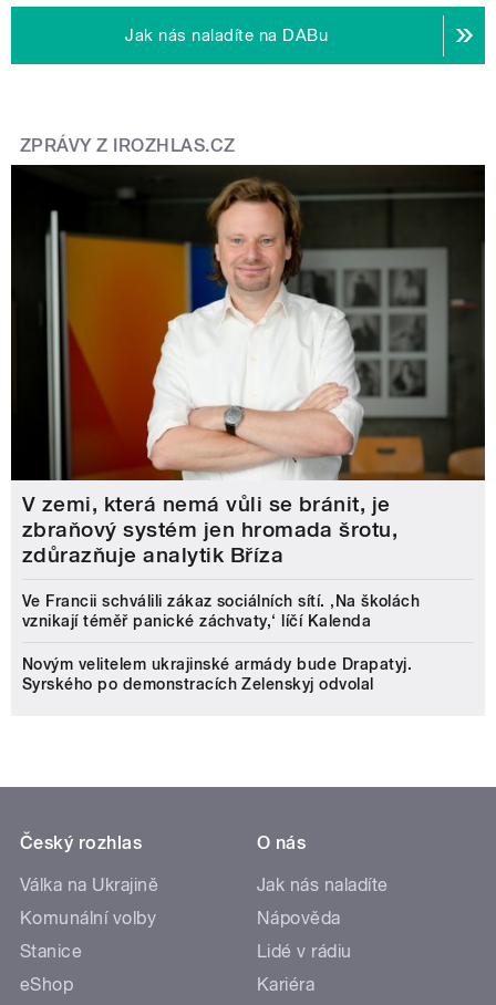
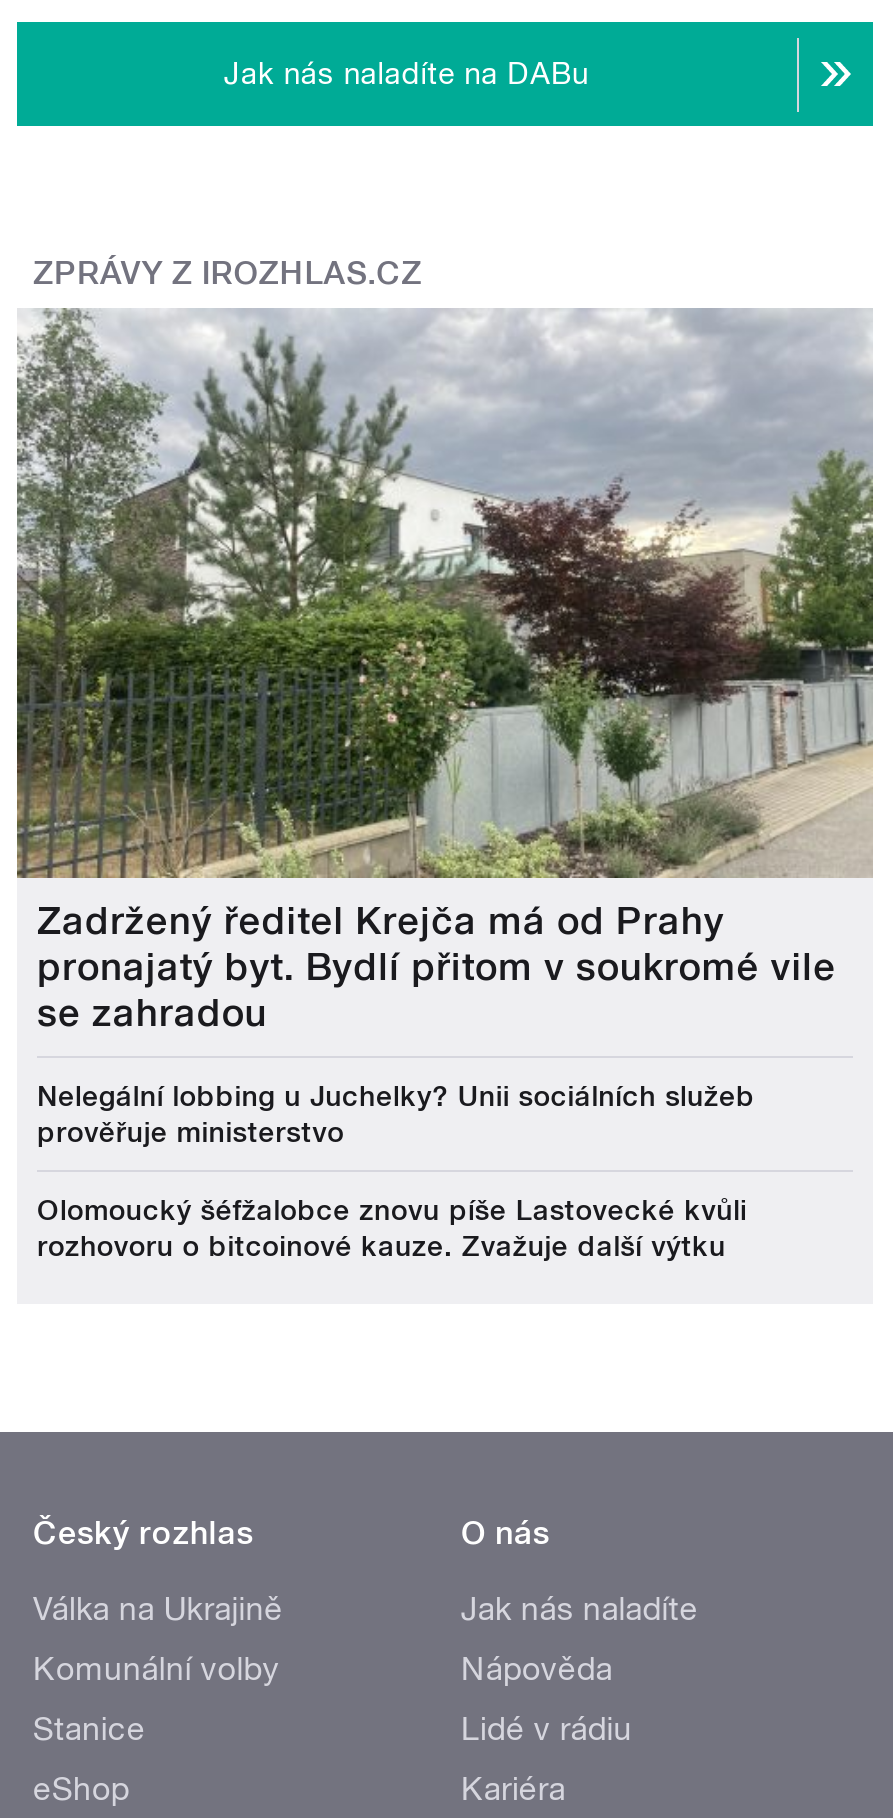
[10,164,486,568] [image] | V zemi, která nemá vůli se bránit, je | zbraňový systém jen hromada šrotu, | zdůrazňuje analytik Bříza -> [15,308,873,1037] [image] | Zadržený ředitel Krejča má od Prahy | pronajatý byt. Bydlí přitom v soukromé vile | se zahradou
[22,593,420,630] Ve Francii schválili zákaz sociálních sítí. ‚Na školách | vznikají téměř panické záchvaty,‘ líčí Kalenda -> [37,1081,755,1149] Nelegální lobbing u Juchelky? Unii sociálních služeb | prověřuje ministerstvo
[22,656,412,693] Novým velitelem ukrajinské armády bude Drapatyj. | Syrského po demonstracích Zelenskyj odvolal -> [37,1195,747,1263] Olomoucký šéfžalobce znovu píše Lastovecké kvůli | rozhovoru o bitcoinové kauze. Zvažuje další výtku

